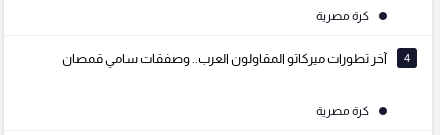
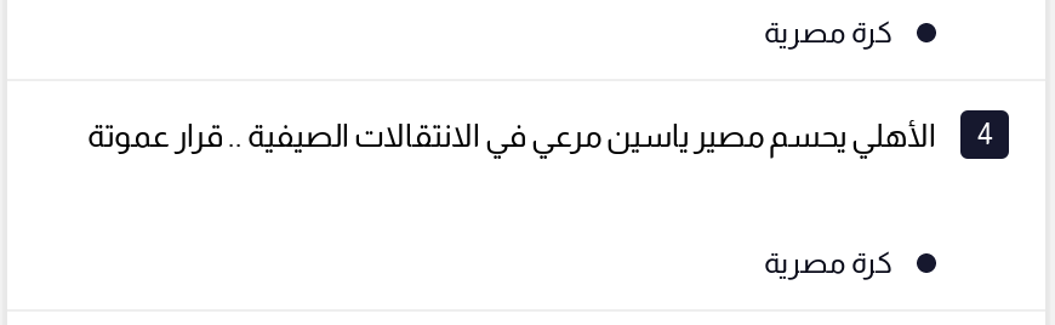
[62,51,387,66] آخر تطورات ميركاتو المقاولون العرب.. وصفقات سامي قمصان -> [87,118,936,154] الأهلي يحسم مصير ياسين مرعي في الانتقالات الصيفية .. قرار عموتة

